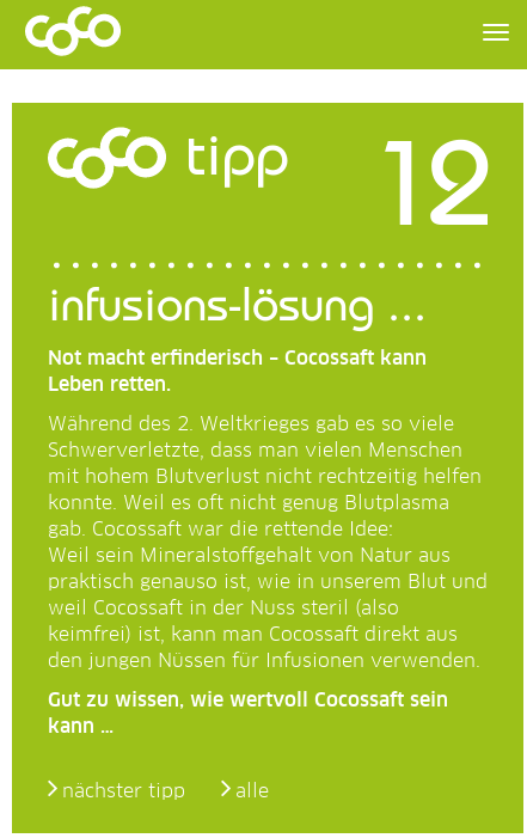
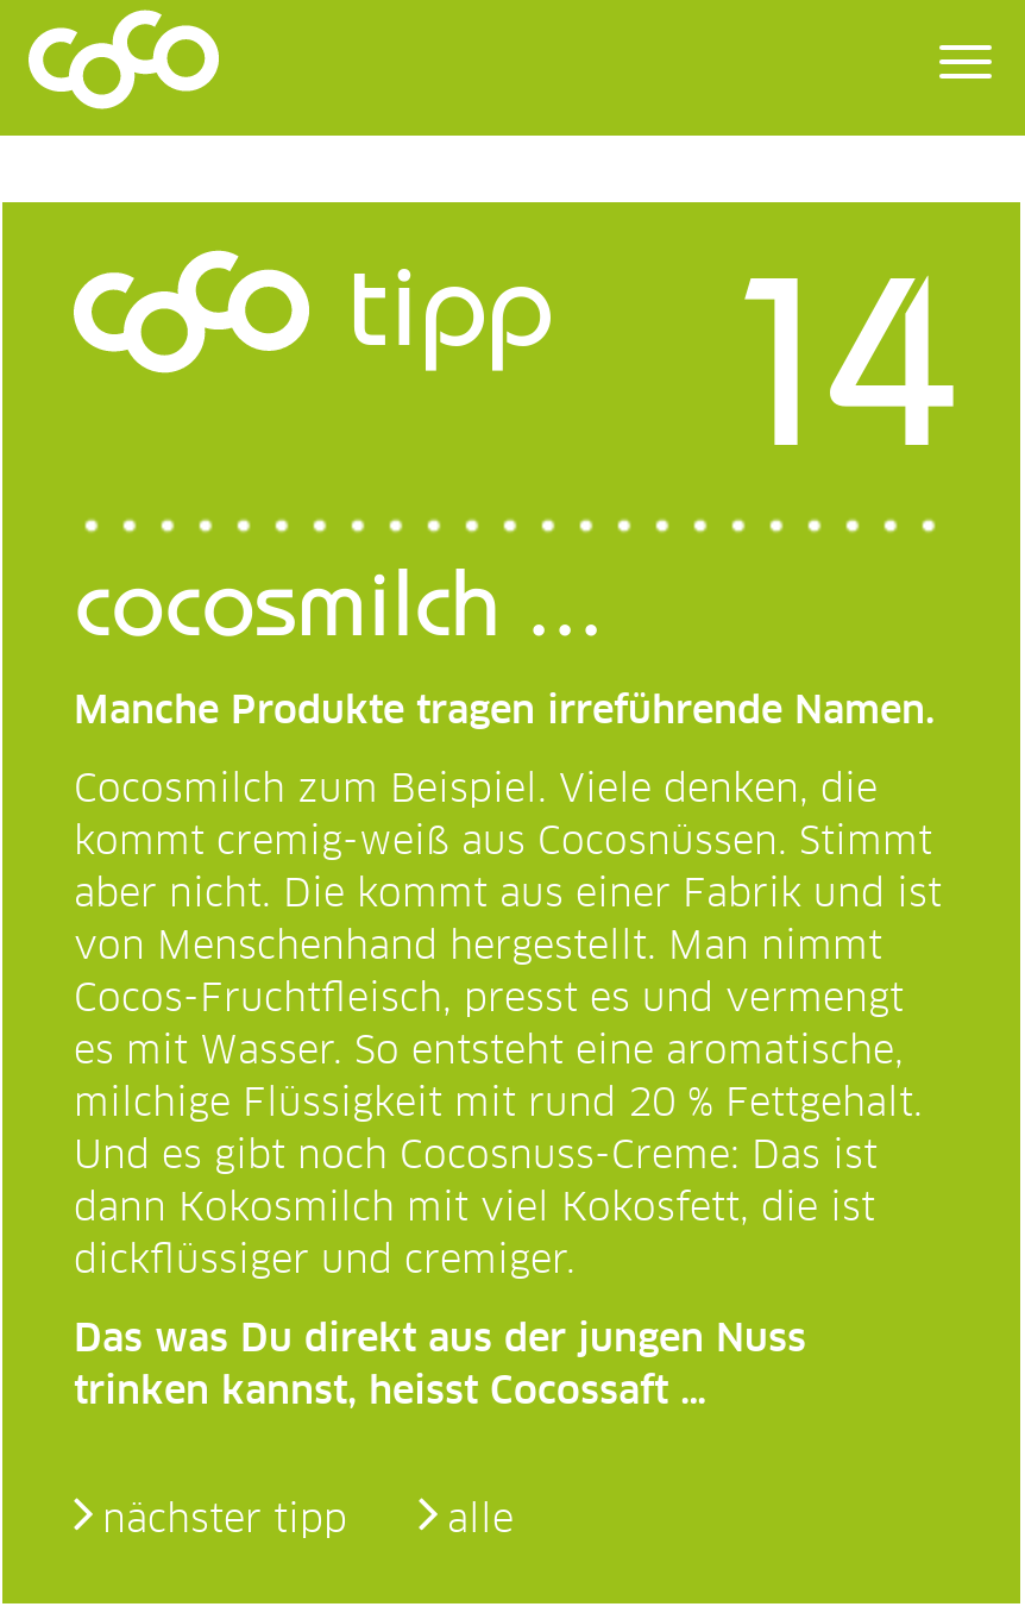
[48,112,482,394] 12 | infusions-lösung ... | Not macht erfinderisch – Cocossaft kann | Leben retten. -> [74,221,937,730] 14 | cocosmilch ... | Manche Produkte tragen irreführende Namen.
[48,415,488,671] Während des 2. Weltkrieges gab es so viele | Schwerverletzte, dass man vielen Menschen | mit hohem Blutverlust nicht rechtzeitig helfen | konnte. Weil es oft nicht genug Blutplasma | gab. Cocossaft war die rettende Idee: | Weil sein Mineralstoffgehalt von Natur aus | praktisch genauso ist, wie in unserem Blut und | weil Cocossaft in der Nuss steril (also | keimfrei) ist, kann man Cocossaft direkt aus | den jungen Nüssen für Infusionen verwenden. -> [74,771,942,1280] Cocosmilch zum Beispiel. Viele denken, die | kommt cremig-weiß aus Cocosnüssen. Stimmt | aber nicht. Die kommt aus einer Fabrik und ist | von Menschenhand hergestellt. Man nimmt | Cocos-Fruchtfleisch, presst es und vermengt | es mit Wasser. So entsteht eine aromatische, | milchige Flüssigkeit mit rund 20 % Fettgehalt. | Und es gibt noch Cocosnuss-Creme: Das ist | dann Kokosmilch mit viel Kokosfett, die ist | dickflüssiger und cremiger.
[48,691,448,736] Gut zu wissen, wie wertvoll Cocossaft sein | kann … -> [74,1320,806,1411] Das was Du direkt aus der jungen Nuss | trinken kannst, heisst Cocossaft …

